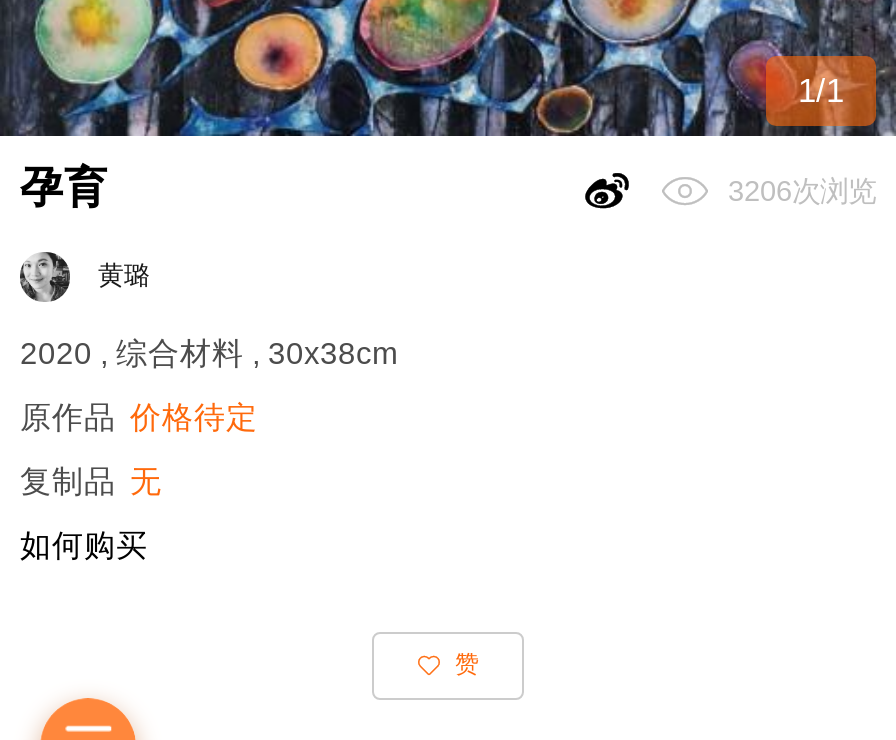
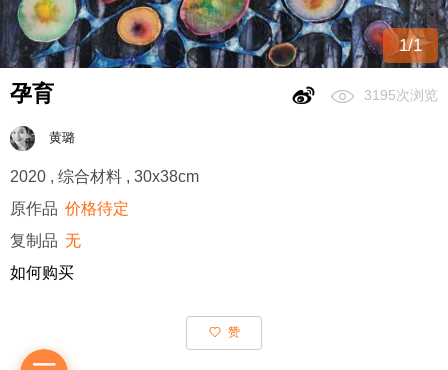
[720,175,876,207] 3206次浏览 -> [360,87,438,103] 3195次浏览

